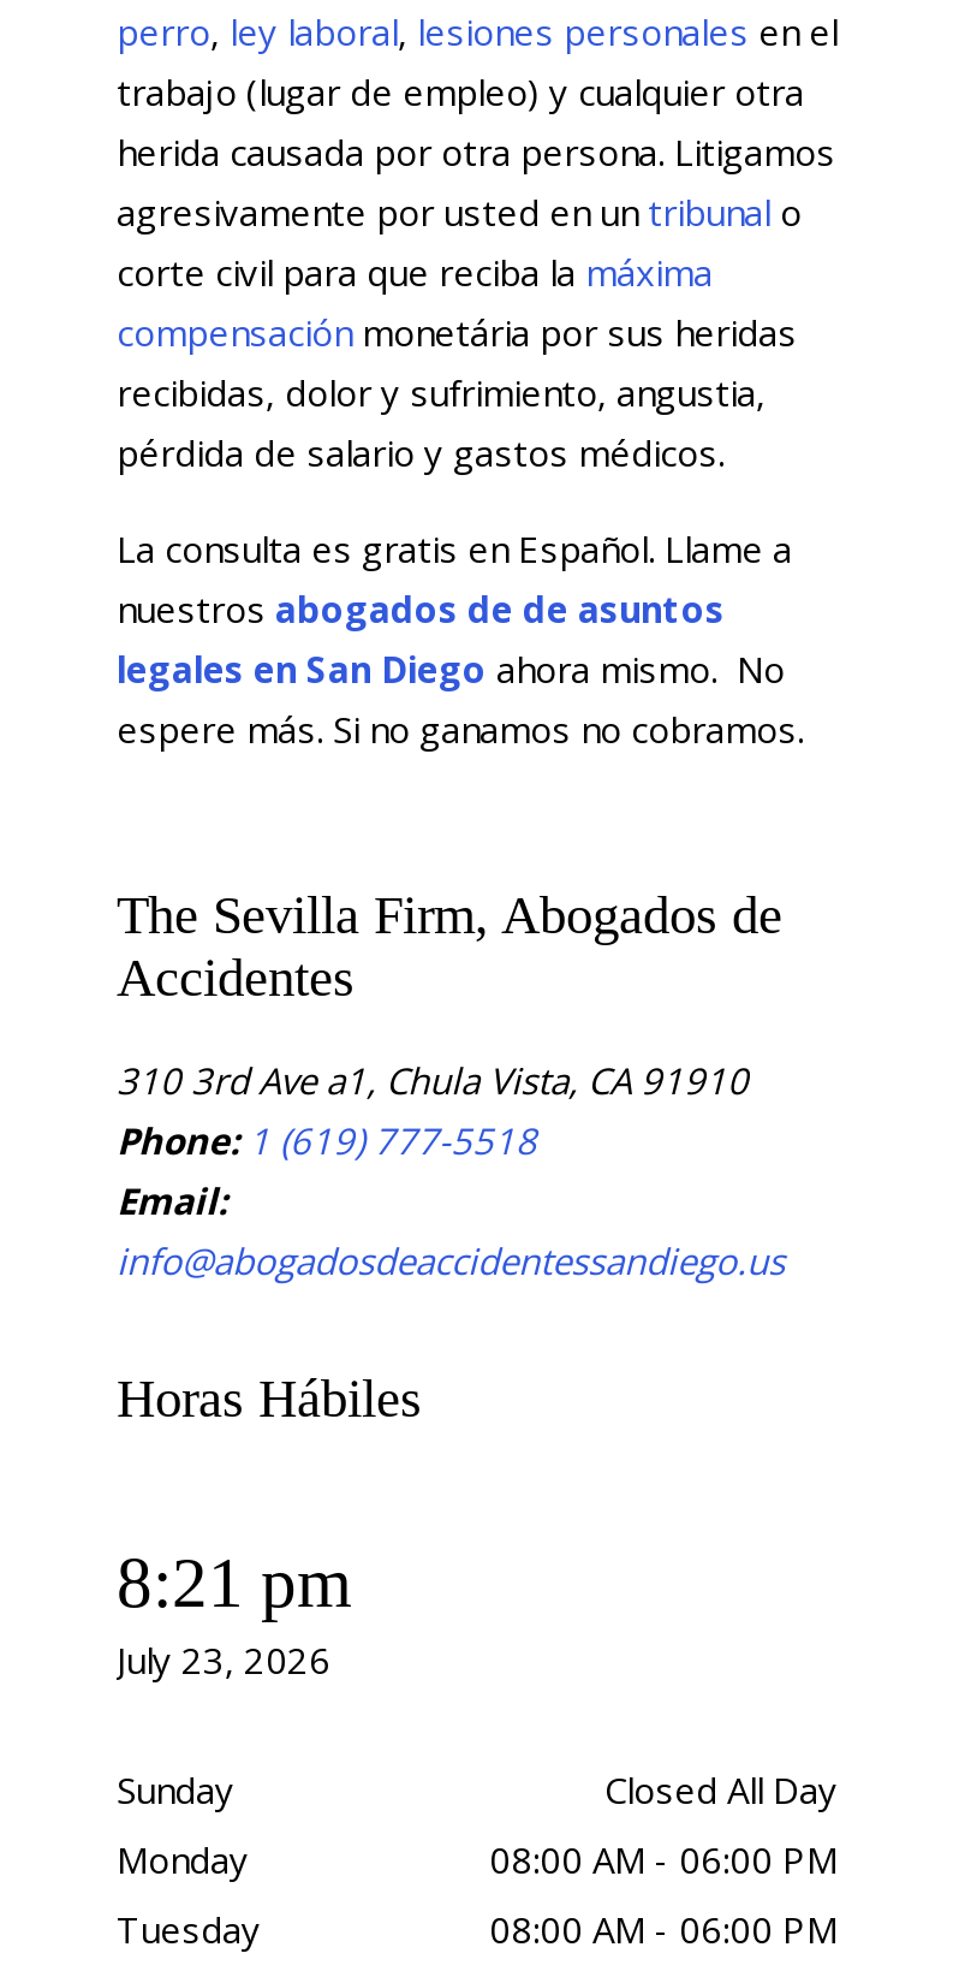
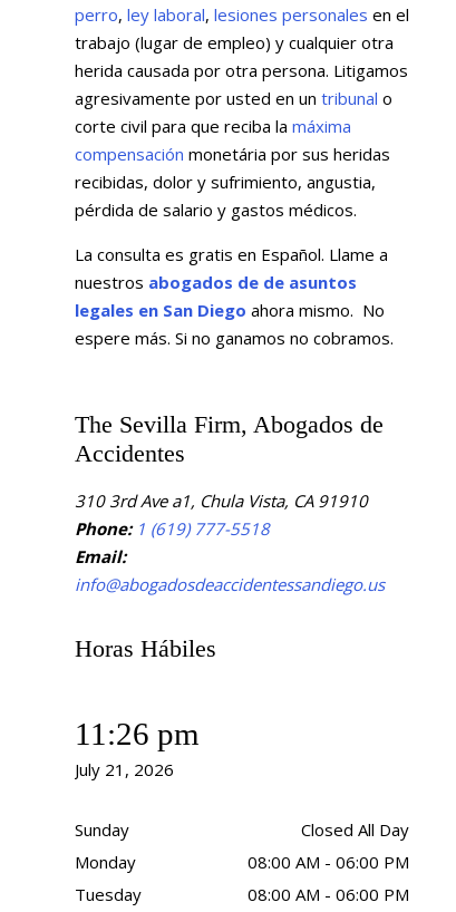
[117,1544,352,1621] 8:21 pm -> [75,716,200,751] 11:26 pm
[117,1635,330,1683] July 23, 2026 -> [75,758,174,780] July 21, 2026

